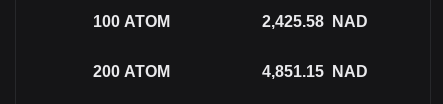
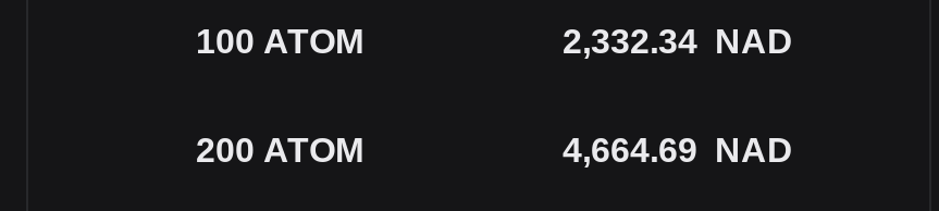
[261,13,367,30] 2,425.58 NAD -> [563,23,793,60] 2,332.34 NAD
[261,63,367,80] 4,851.15 NAD -> [563,132,793,169] 4,664.69 NAD

